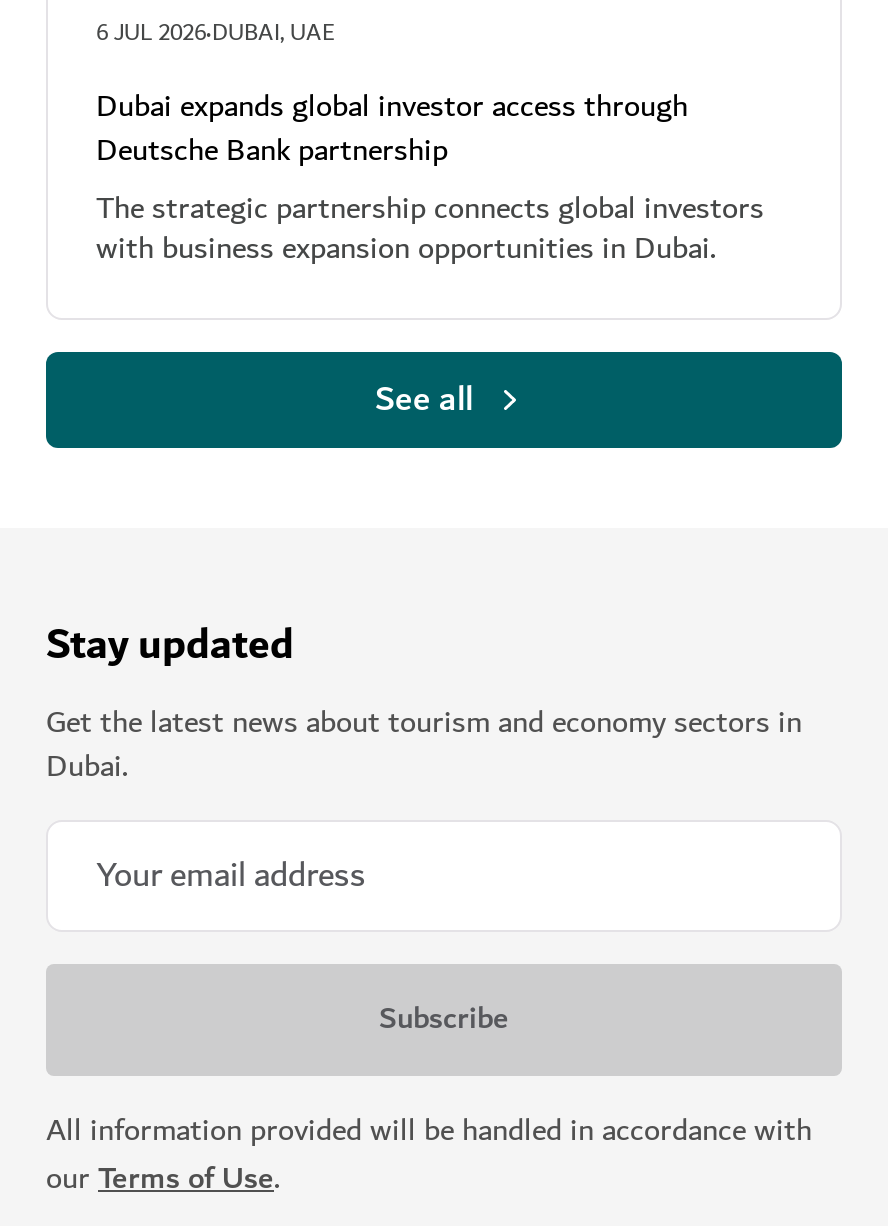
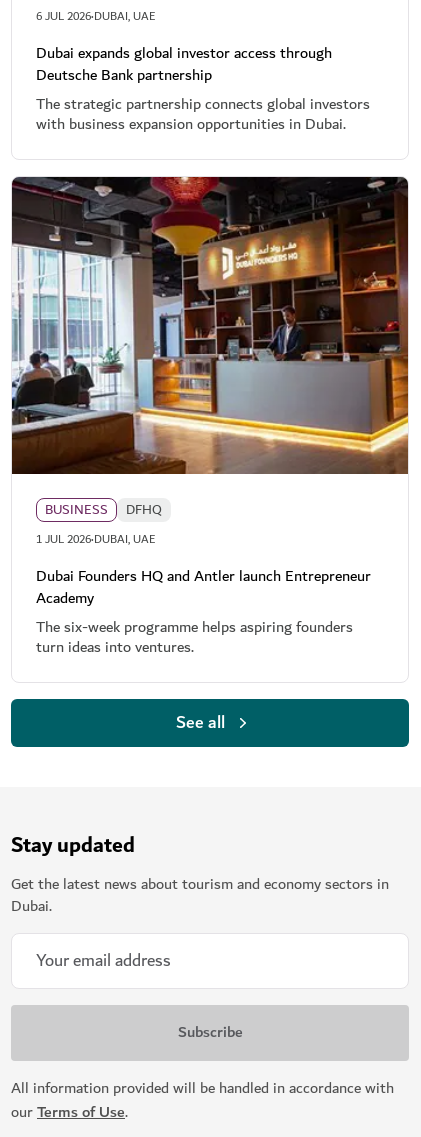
none -> [11,176,409,661] [image] | BUSINESS | DFHQ | 1 JUL 2026·DUBAI, UAE | Dubai Founders HQ and Antler launch Entrepreneur | Academy | The six-week programme helps aspiring founders | turn ideas into ventures.

